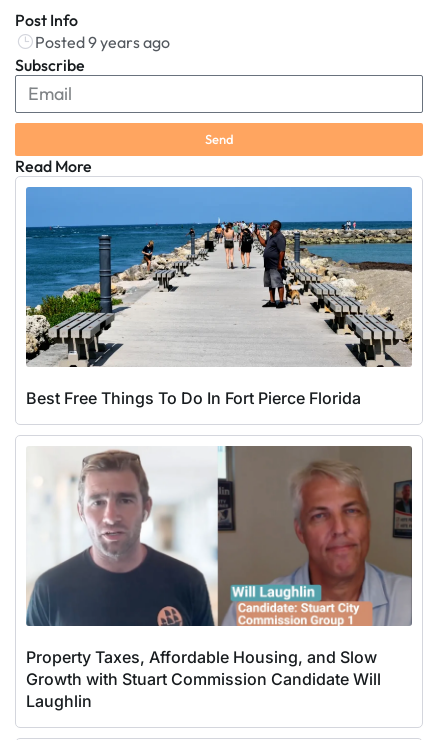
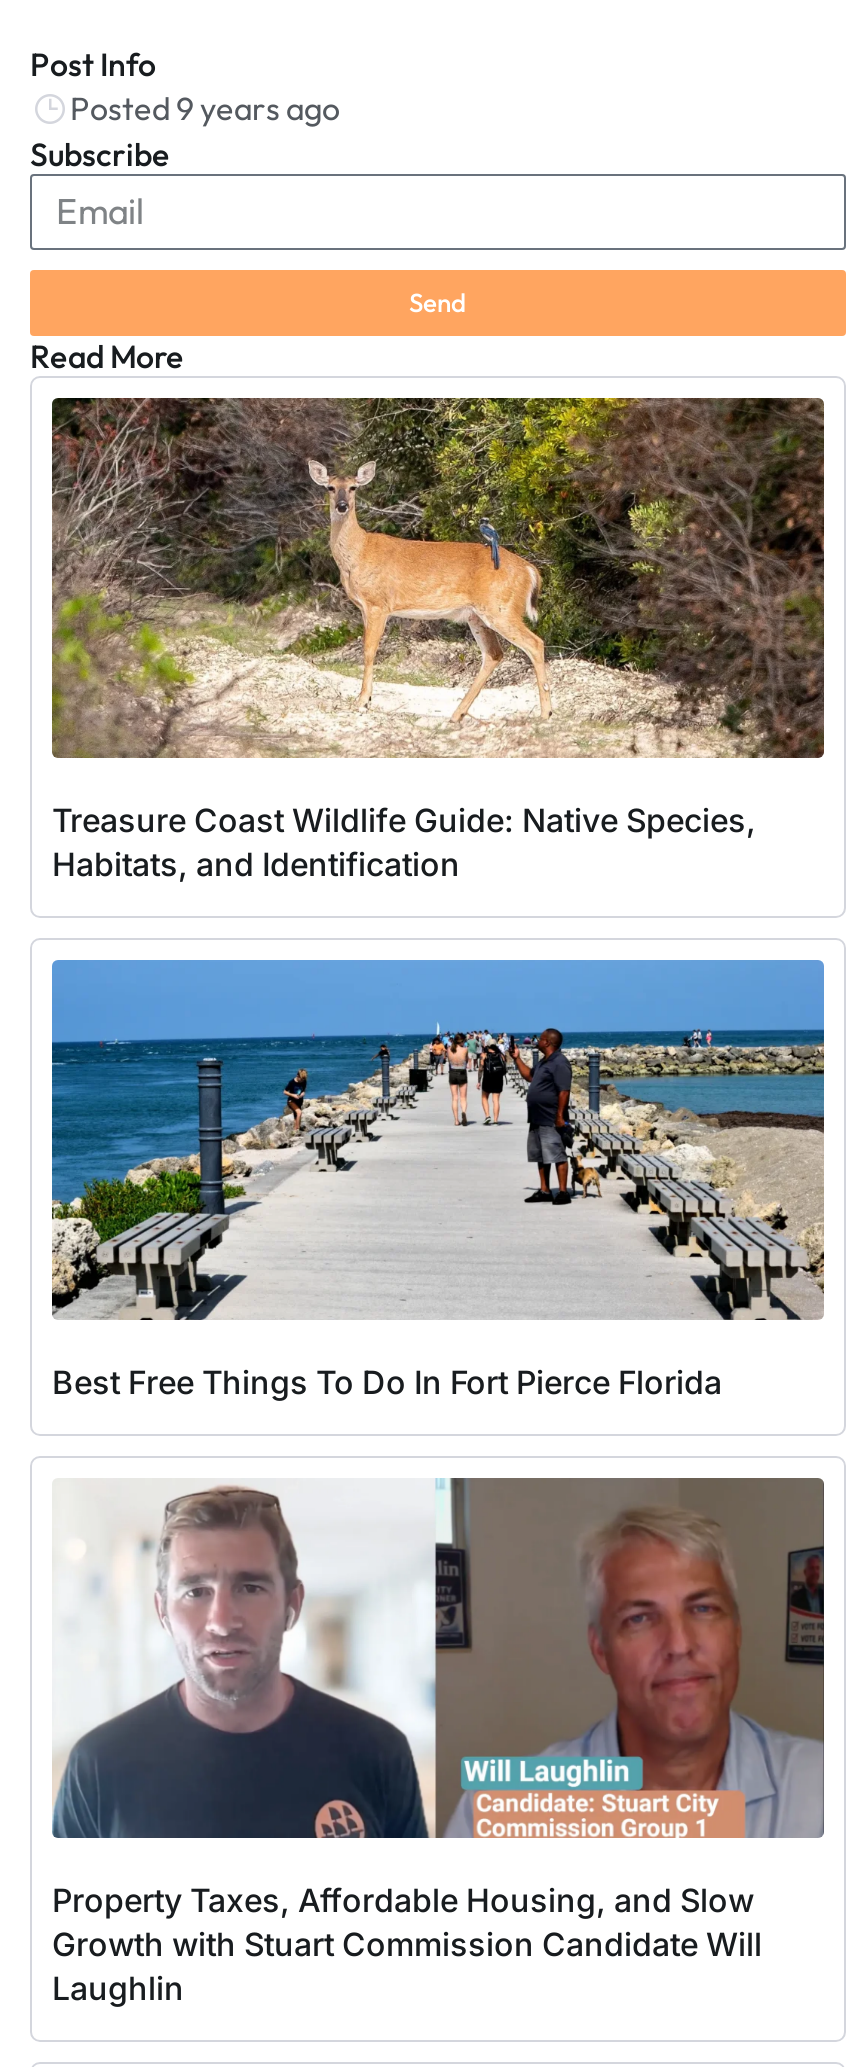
none -> [50,395,826,884] [image] | Treasure Coast Wildlife Guide: Native Species, | Habitats, and Identification

